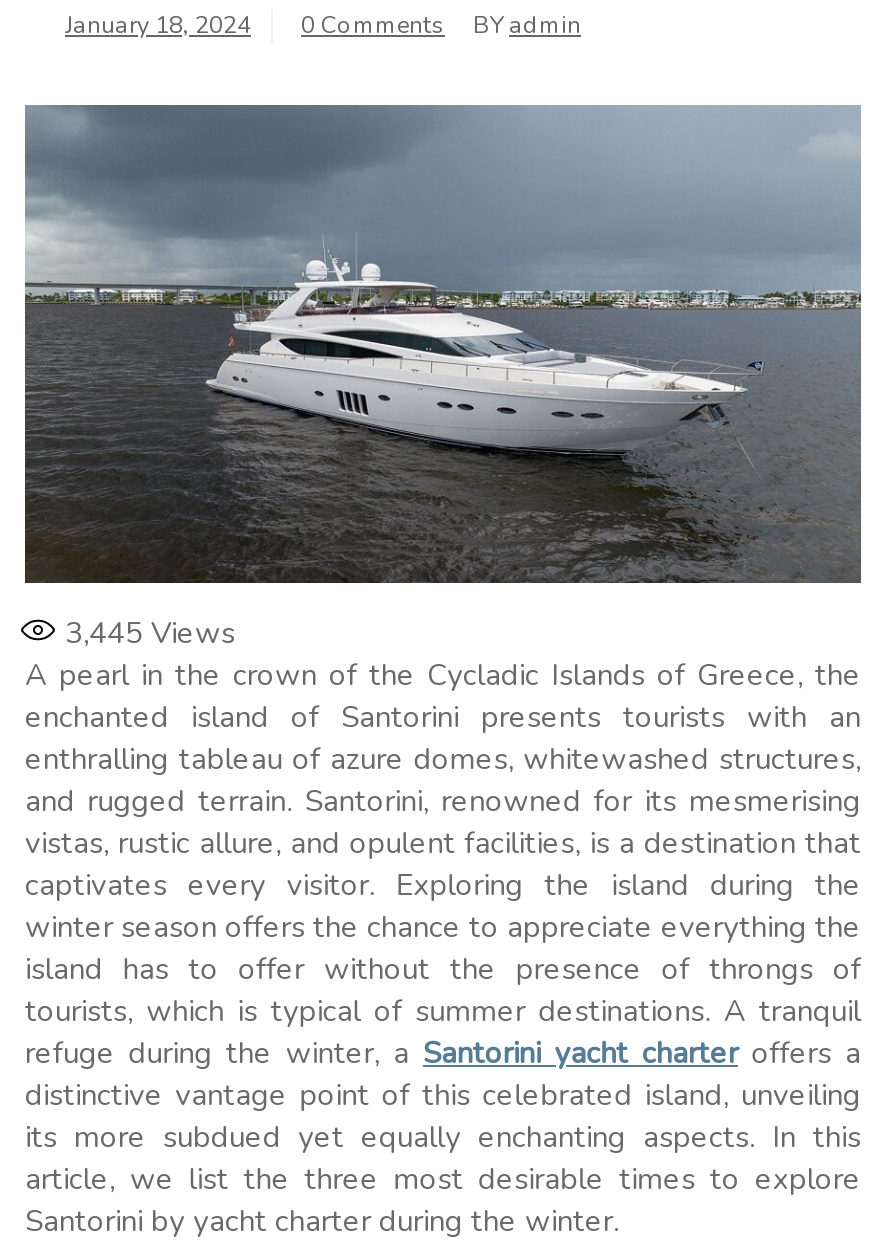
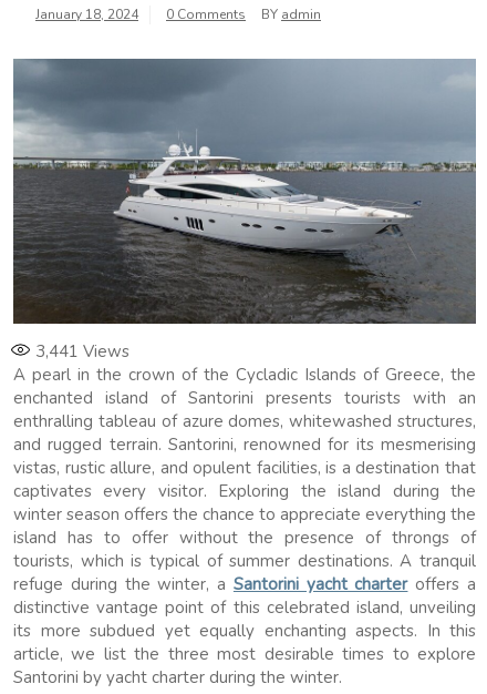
[65,613,235,653] 3,445 Views -> [35,340,129,362] 3,441 Views

